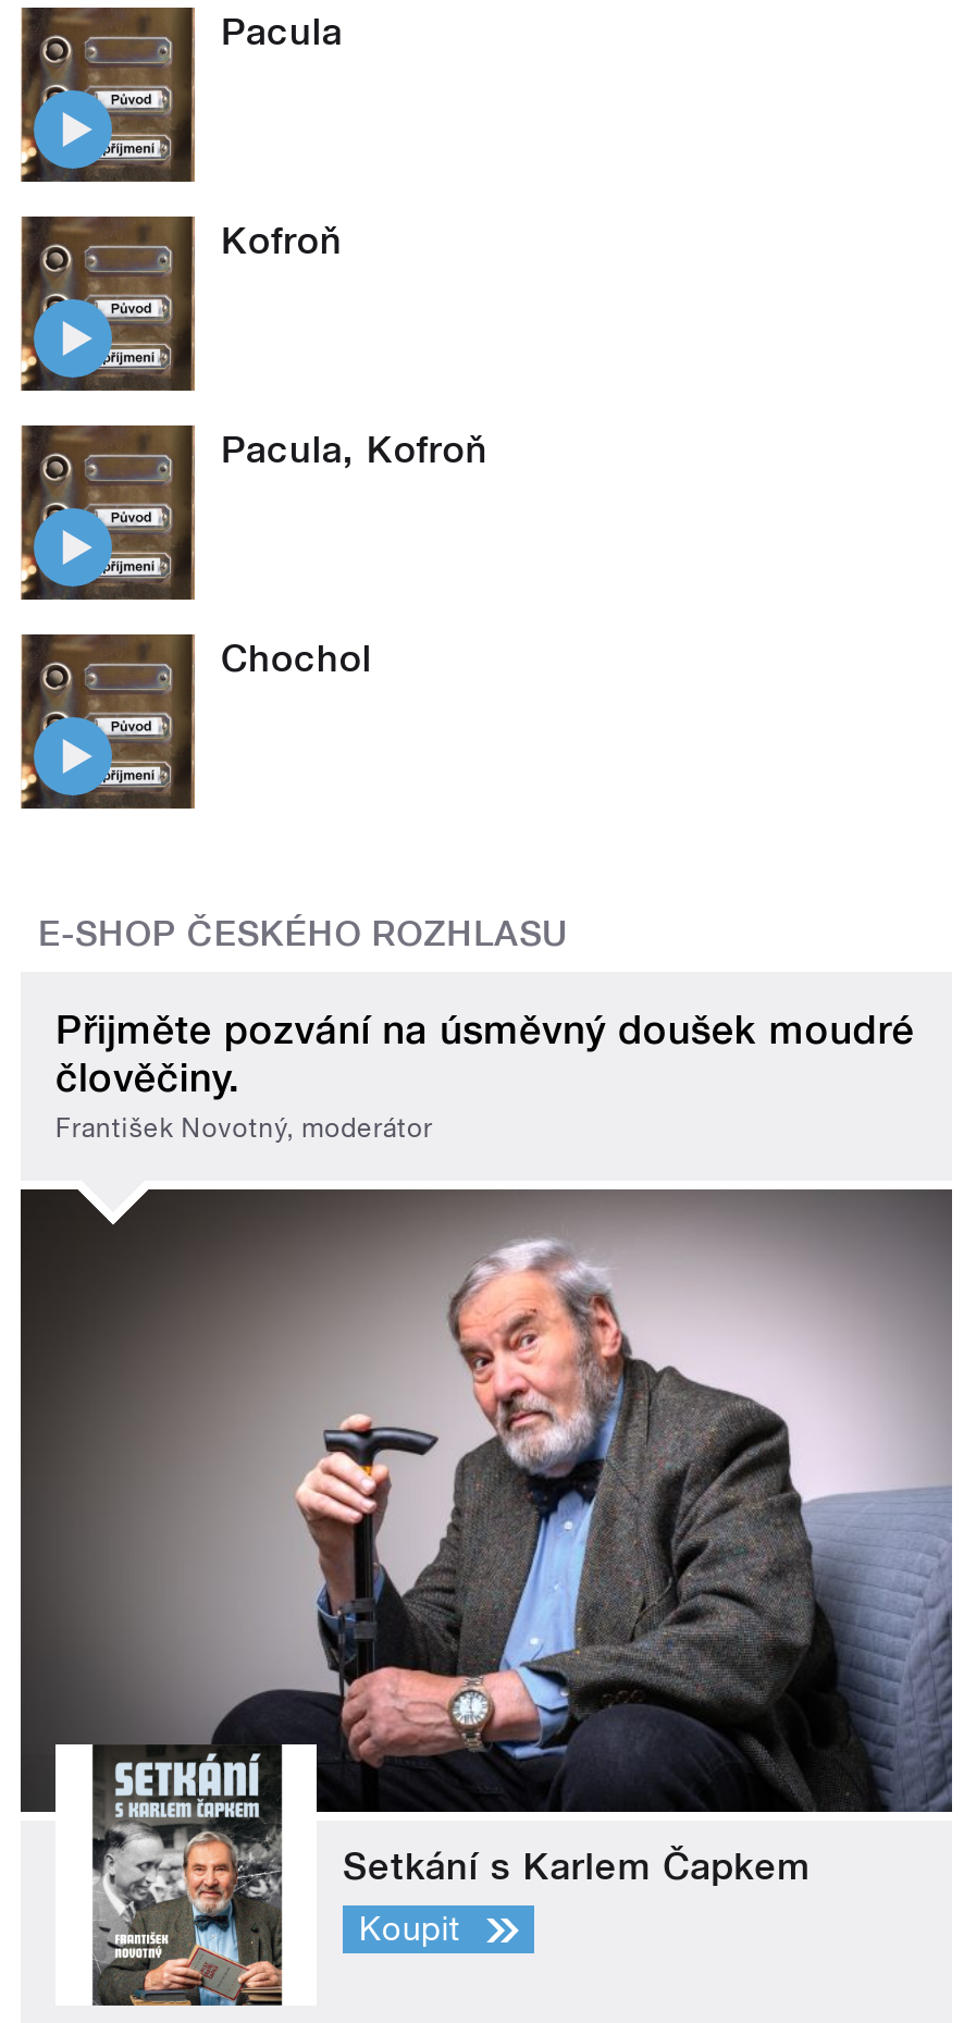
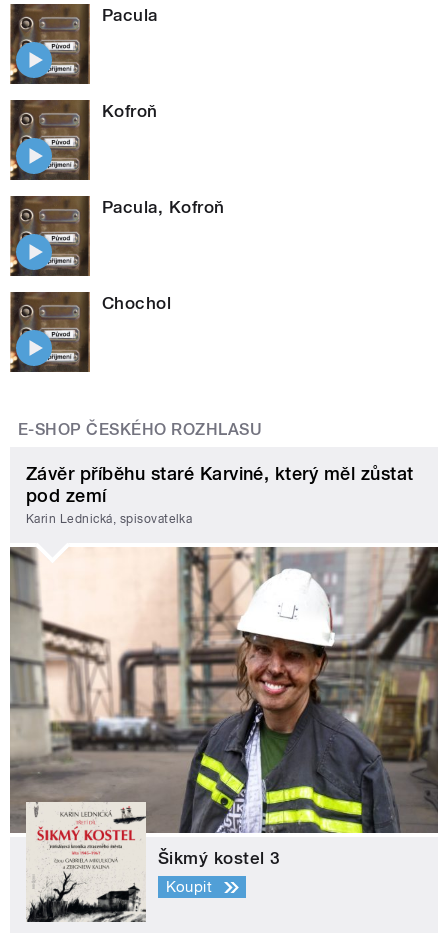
[55,1006,914,1145] Přijměte pozvání na úsměvný doušek moudré | člověčiny. | František Novotný, moderátor -> [26,463,414,526] Závěr příběhu staré Karviné, který měl zůstat | pod zemí | Karin Lednická, spisovatelka
[18,1187,954,2008] [image] | Setkání s Karlem Čapkem -> [9,546,439,923] [image] | Šikmý kostel 3

